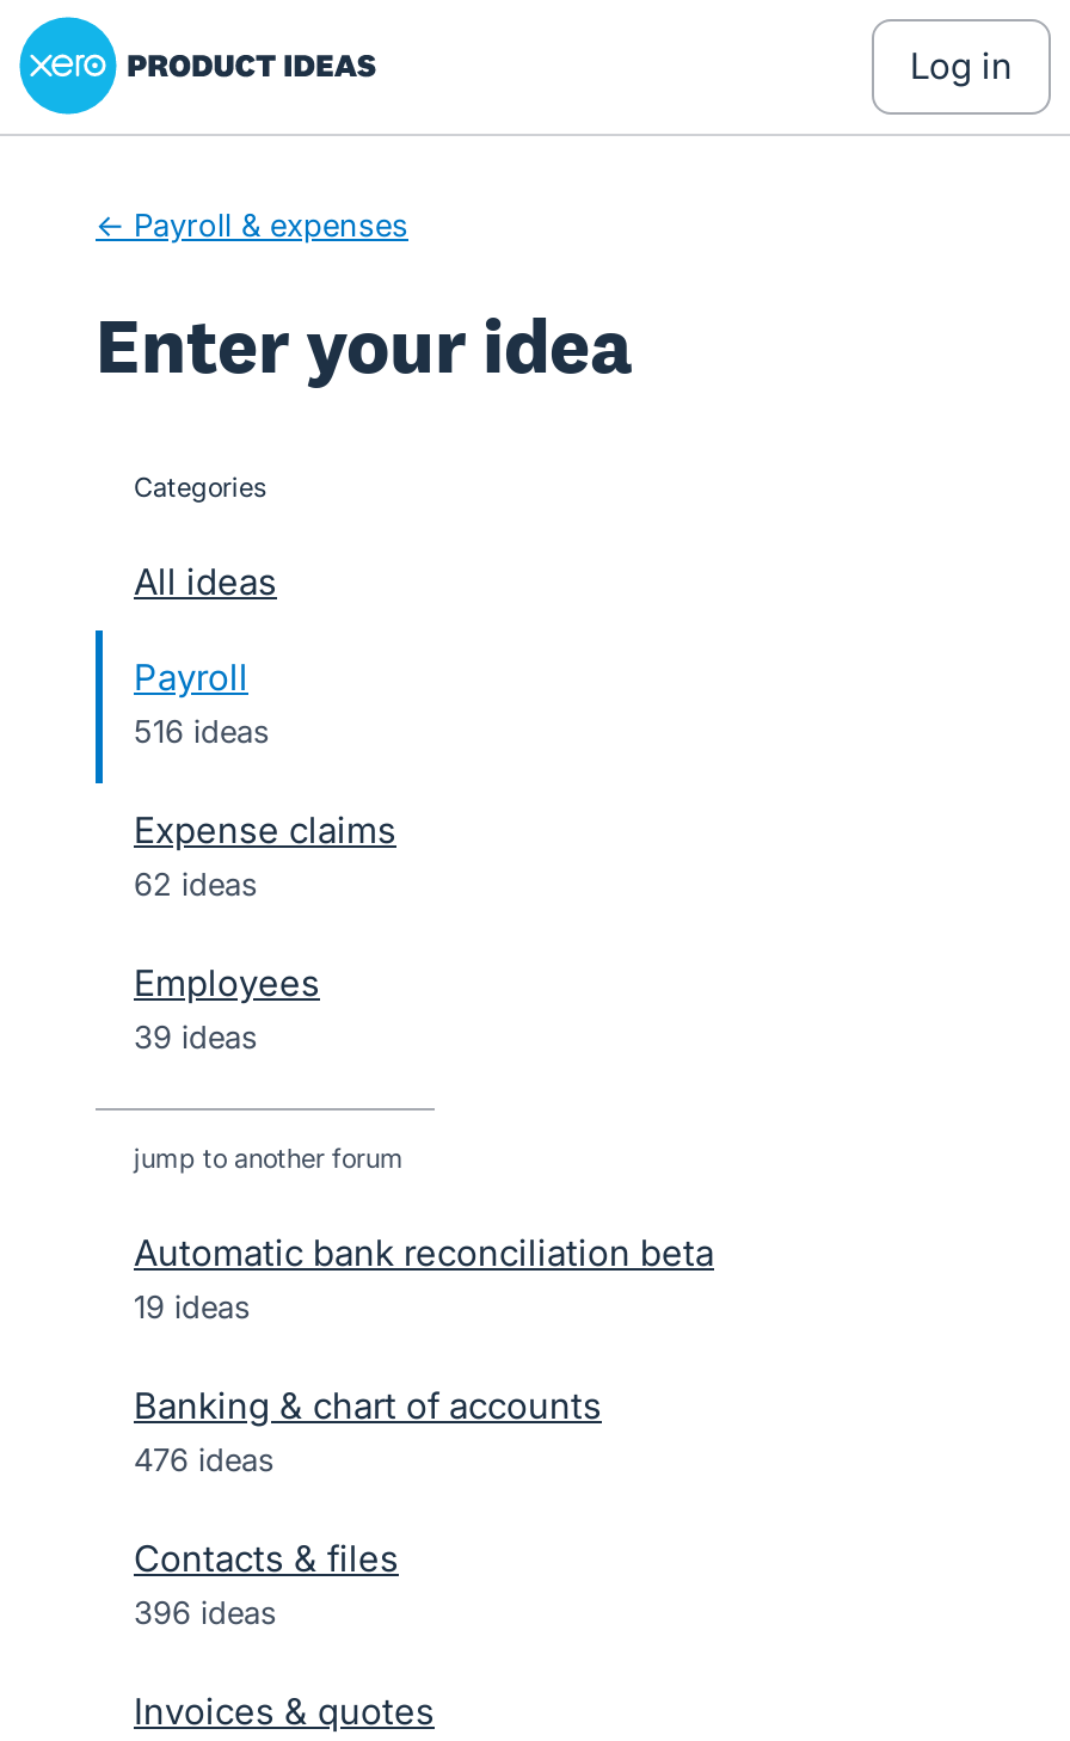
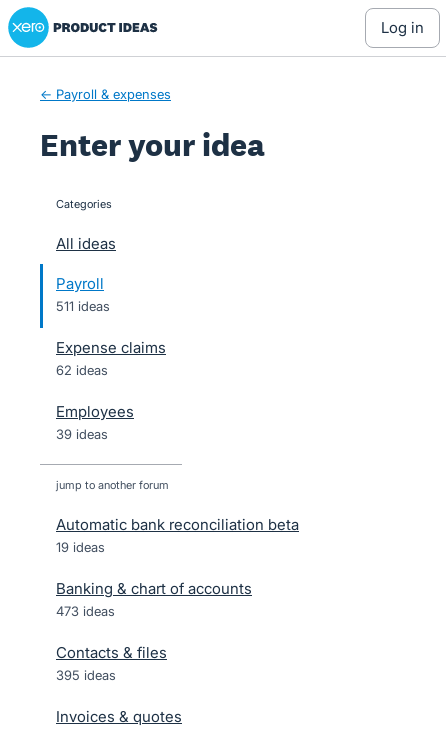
[134,712,270,750] 516 ideas -> [56,298,110,314] 511 ideas
[134,1440,275,1478] 476 ideas -> [56,603,115,619] 473 ideas
[134,1593,277,1631] 396 ideas -> [56,667,116,683] 395 ideas

